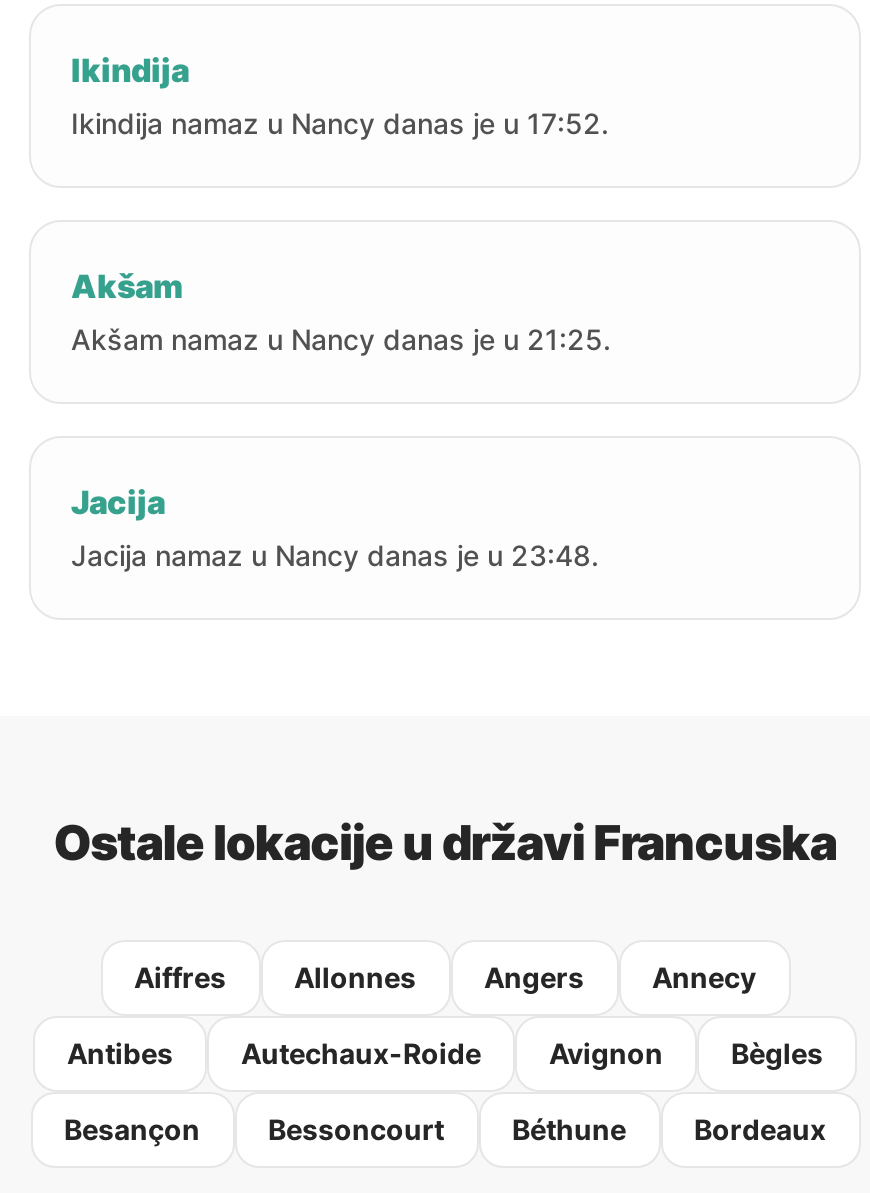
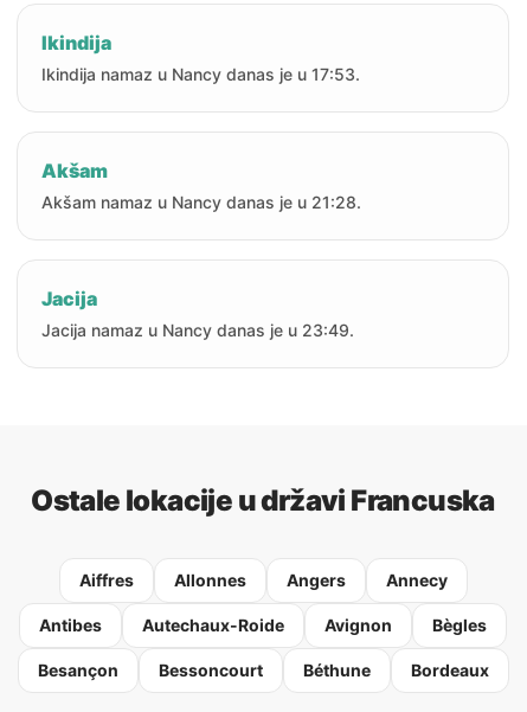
[71,106,609,140] Ikindija namaz u Nancy danas je u 17:52. -> [41,64,360,84] Ikindija namaz u Nancy danas je u 17:53.
[71,322,611,356] Akšam namaz u Nancy danas je u 21:25. -> [41,192,361,212] Akšam namaz u Nancy danas je u 21:28.
[71,538,599,572] Jacija namaz u Nancy danas je u 23:48. -> [41,320,354,340] Jacija namaz u Nancy danas je u 23:49.

